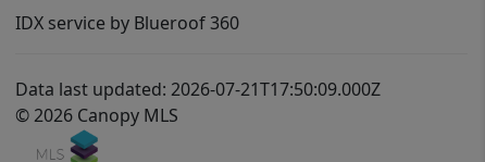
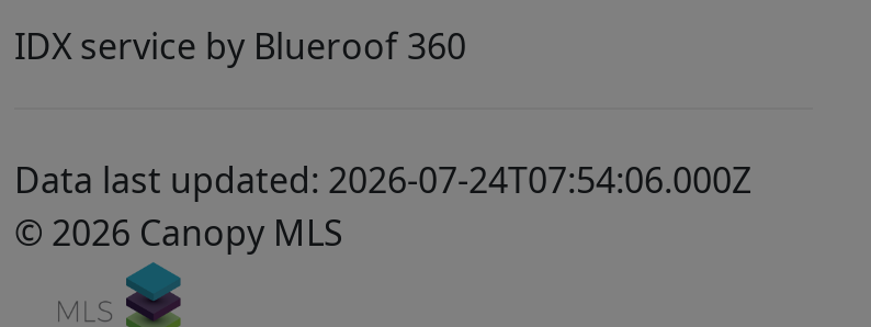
[15,77,381,101] Data last updated: 2026-07-21T17:50:09.000Z -> [14,156,751,205] Data last updated: 2026-07-24T07:54:06.000Z

